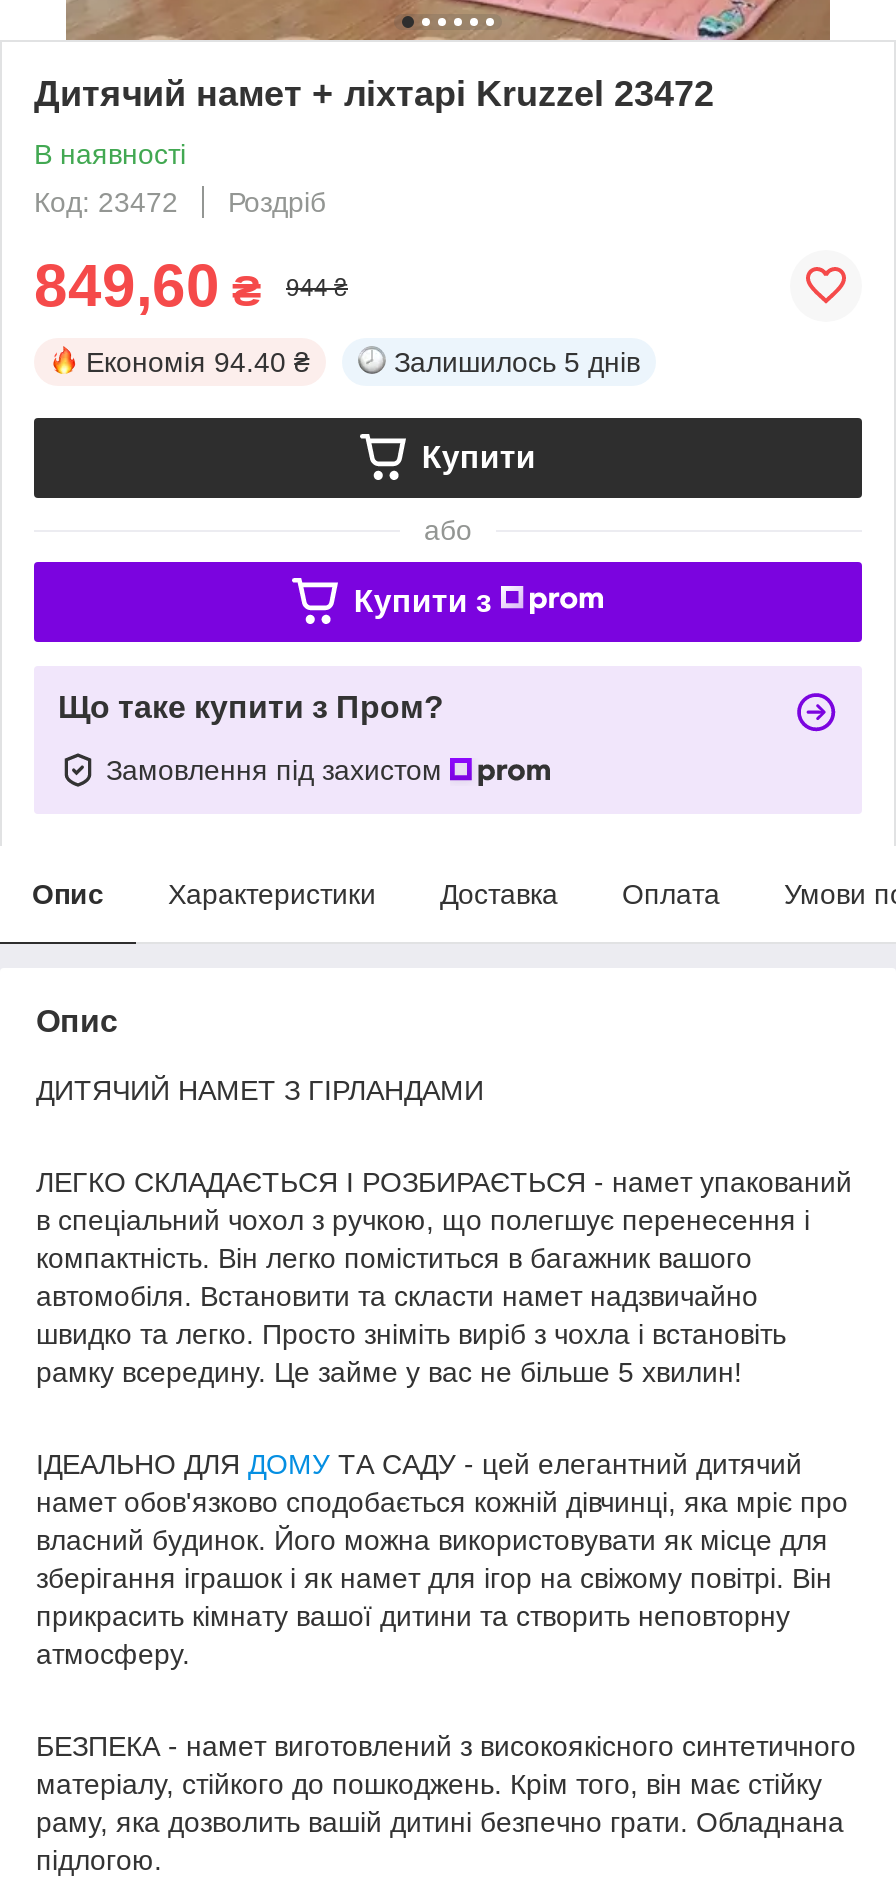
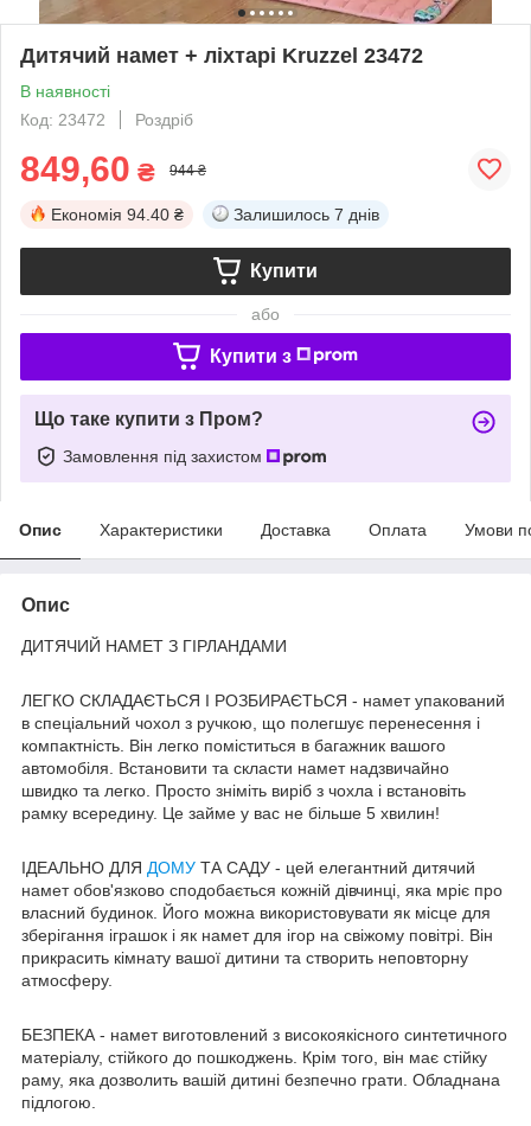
[394,346,640,378] Залишилось 5 днів -> [233,205,379,224] Залишилось 7 днів

